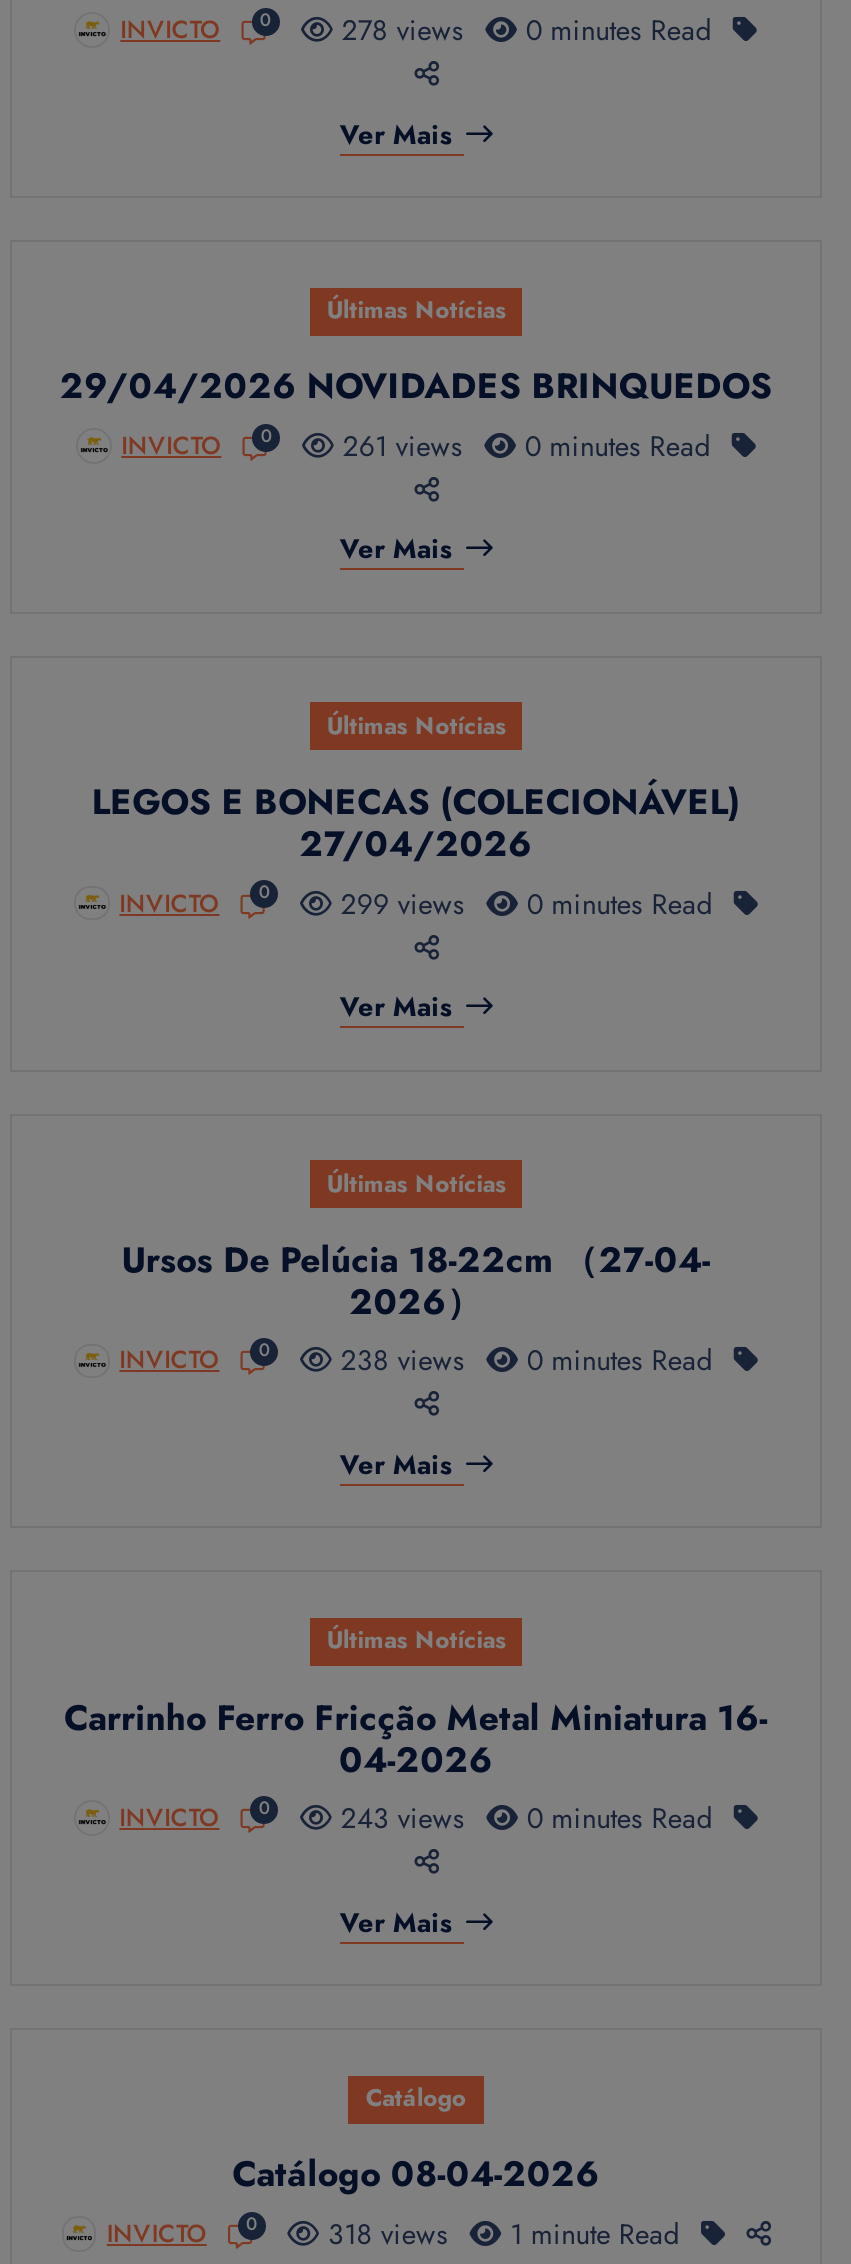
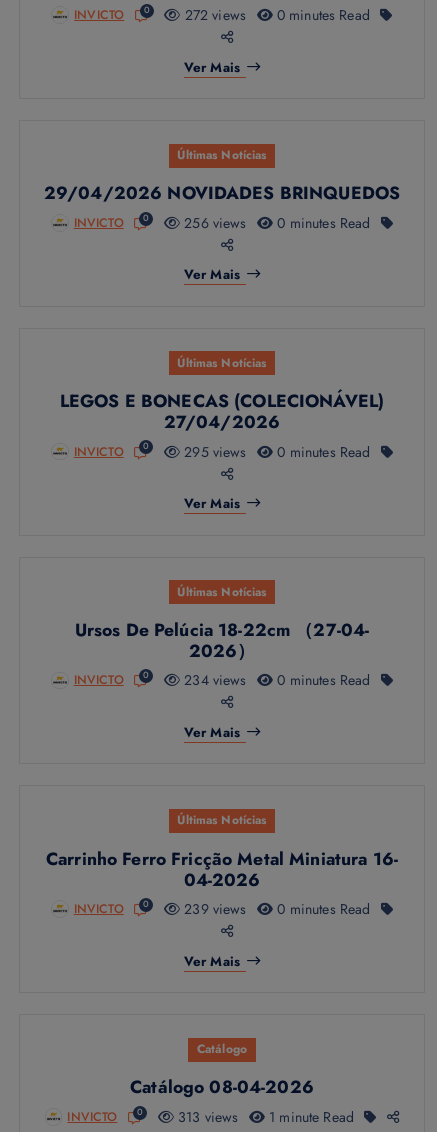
[333,10,464,50] 278 views -> [181,5,246,25] 272 views
[334,426,463,466] 261 views -> [180,213,246,233] 256 views
[332,883,465,923] 299 views -> [180,442,246,462] 295 views
[332,1341,465,1381] 238 views -> [180,670,246,690] 234 views
[332,1798,465,1838] 243 views -> [180,899,246,919] 239 views
[320,2214,680,2254] 318 views 1 minute Read -> [174,1107,354,1127] 313 views 1 minute Read

